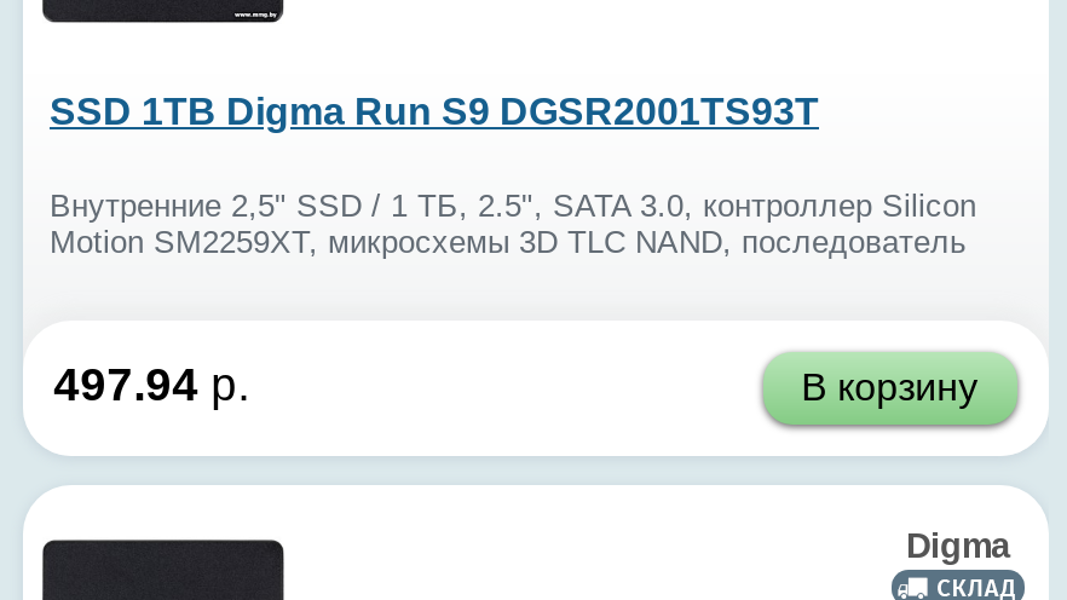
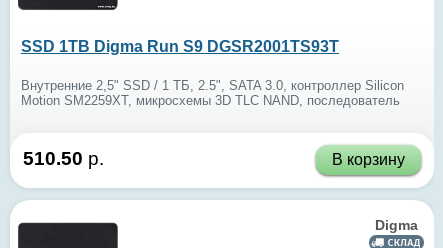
[54,359,250,409] 497.94 р. -> [23,148,104,169] 510.50 р.

